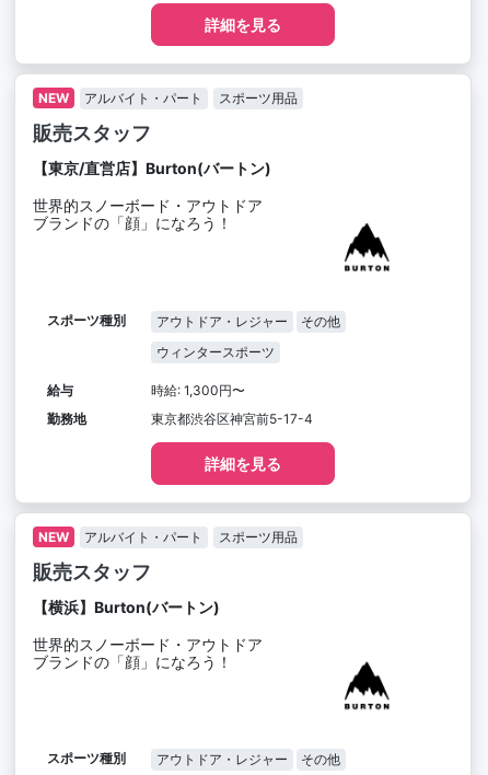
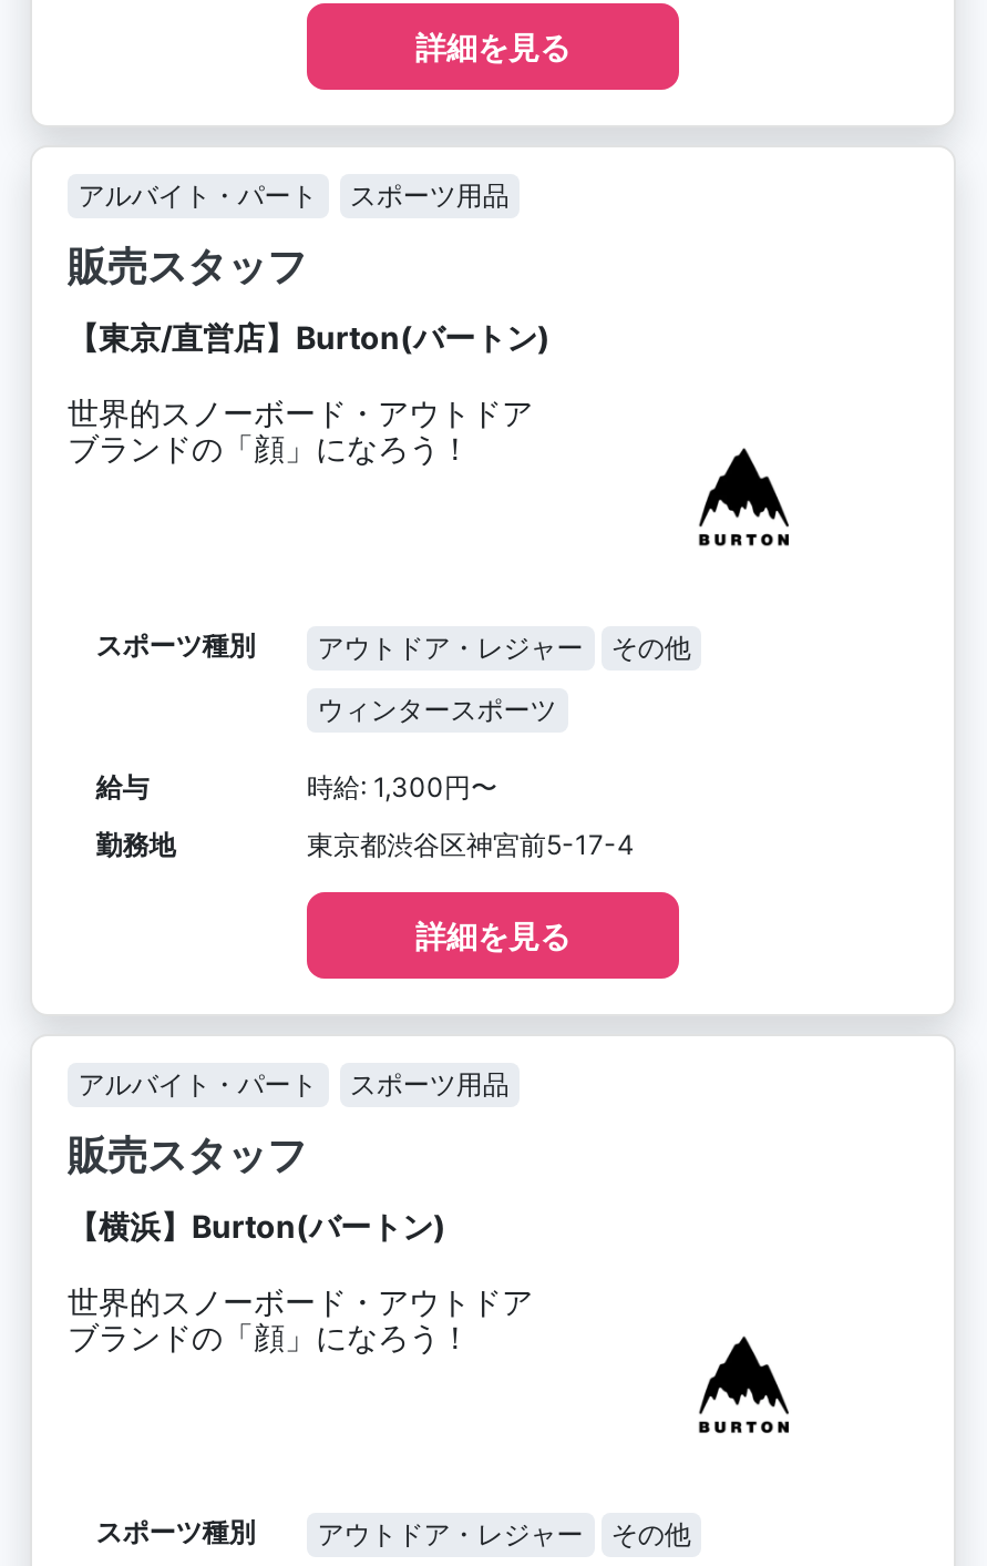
[38,90,69,107] NEW -> none
[38,528,69,545] NEW -> none

